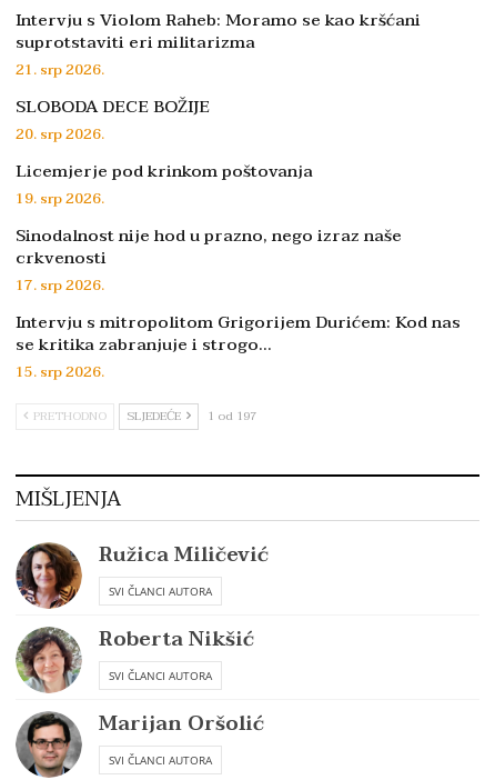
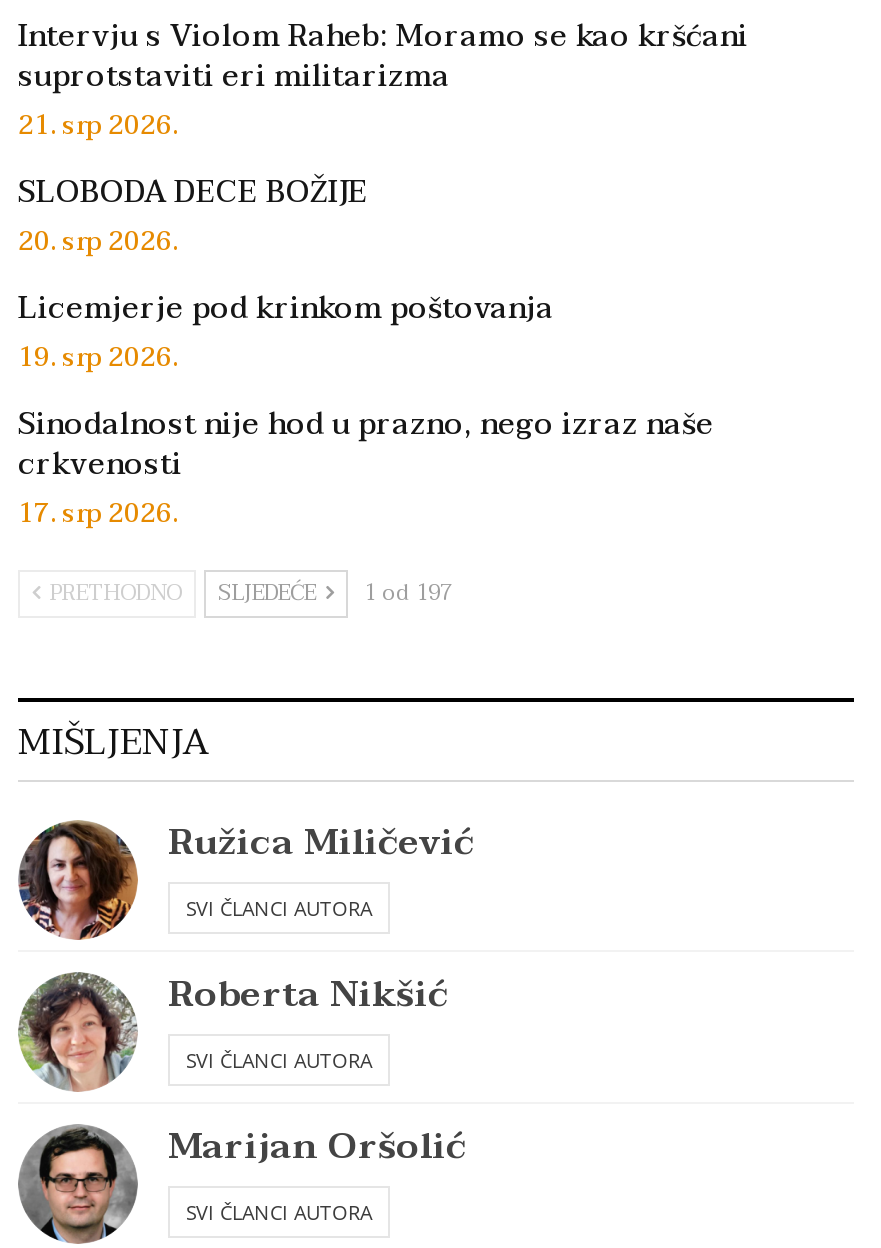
[16,308,461,384] Intervju s mitropolitom Grigorijem Durićem: Kod nas | se kritika zabranjuje i strogo… | 15. srp 2026. -> none

